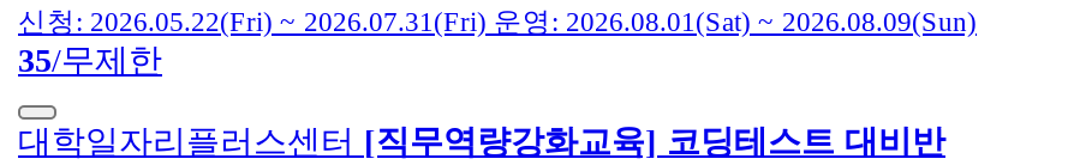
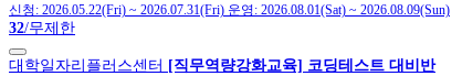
[18,42,162,78] 35/무제한 -> [9,19,75,36] 32/무제한

